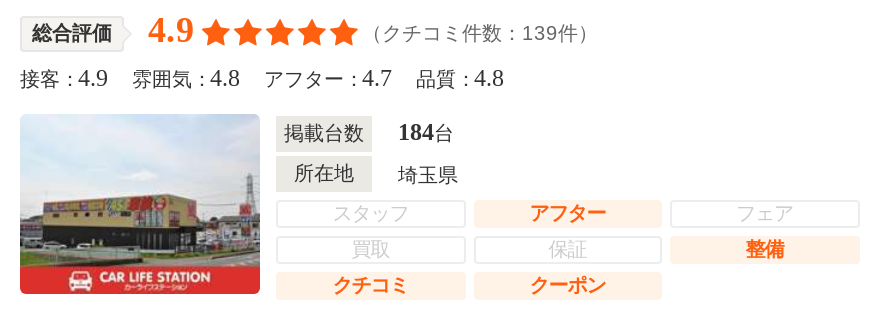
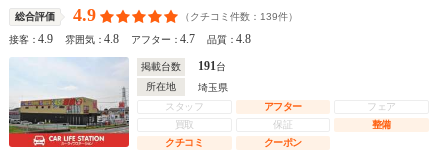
[284,118,454,146] 掲載台数 184台 -> [141,59,226,73] 掲載台数 191台

